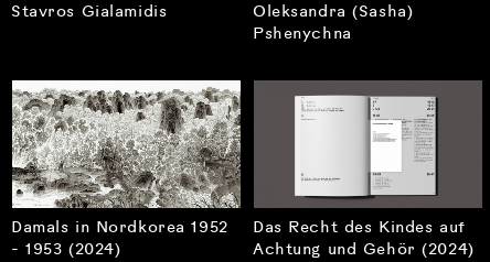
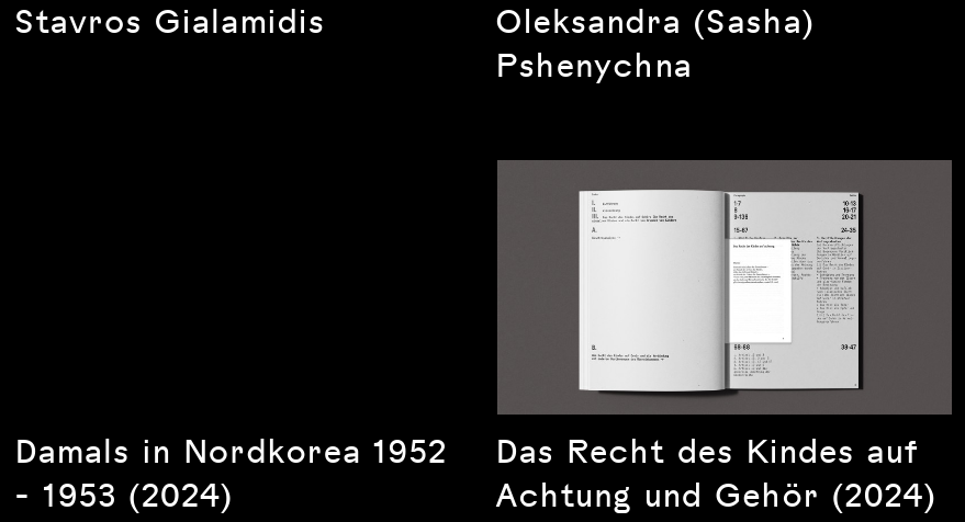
[11,79,242,209] [image] -> none

